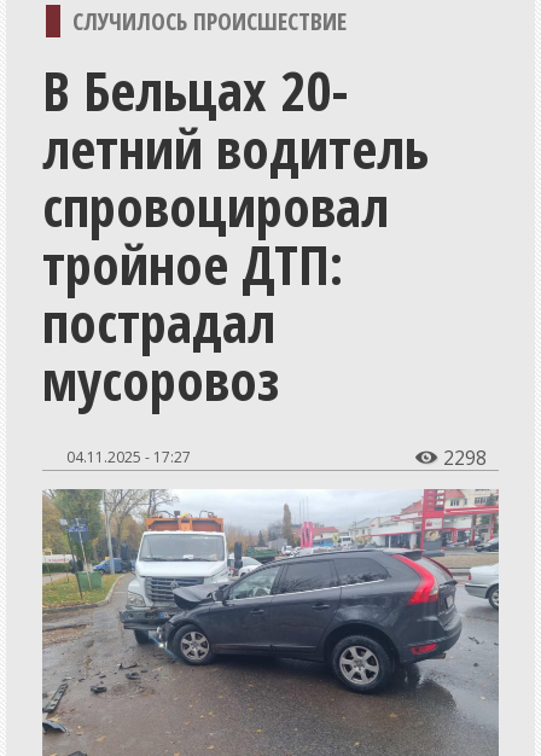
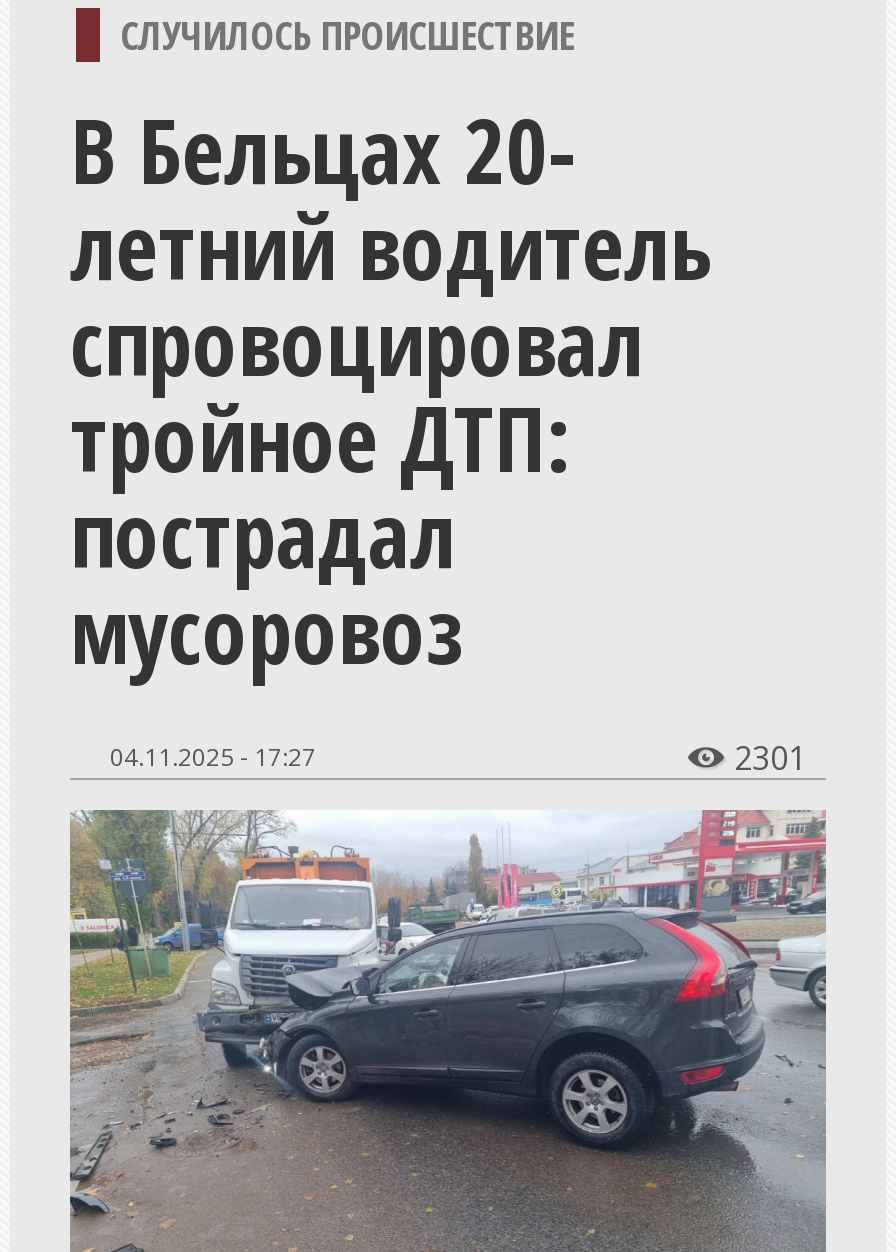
[443,444,487,471] 2298 -> [734,736,806,780] 2301

